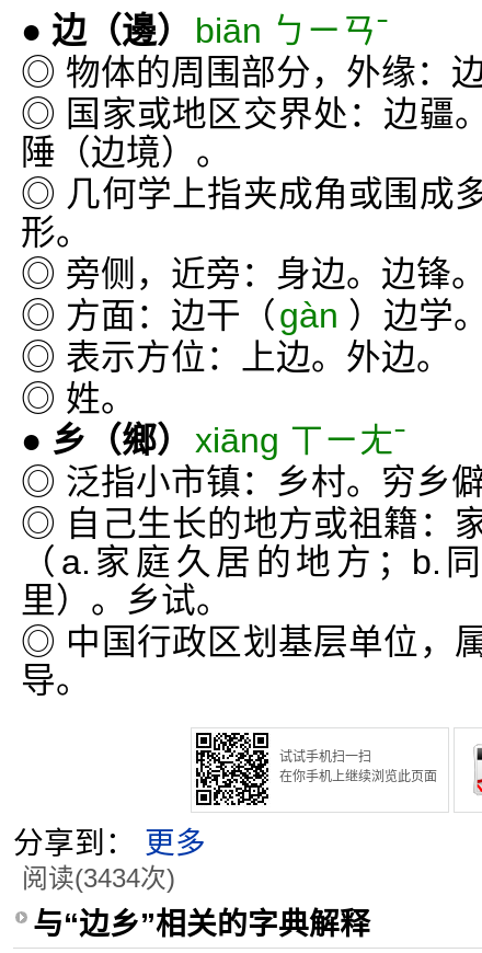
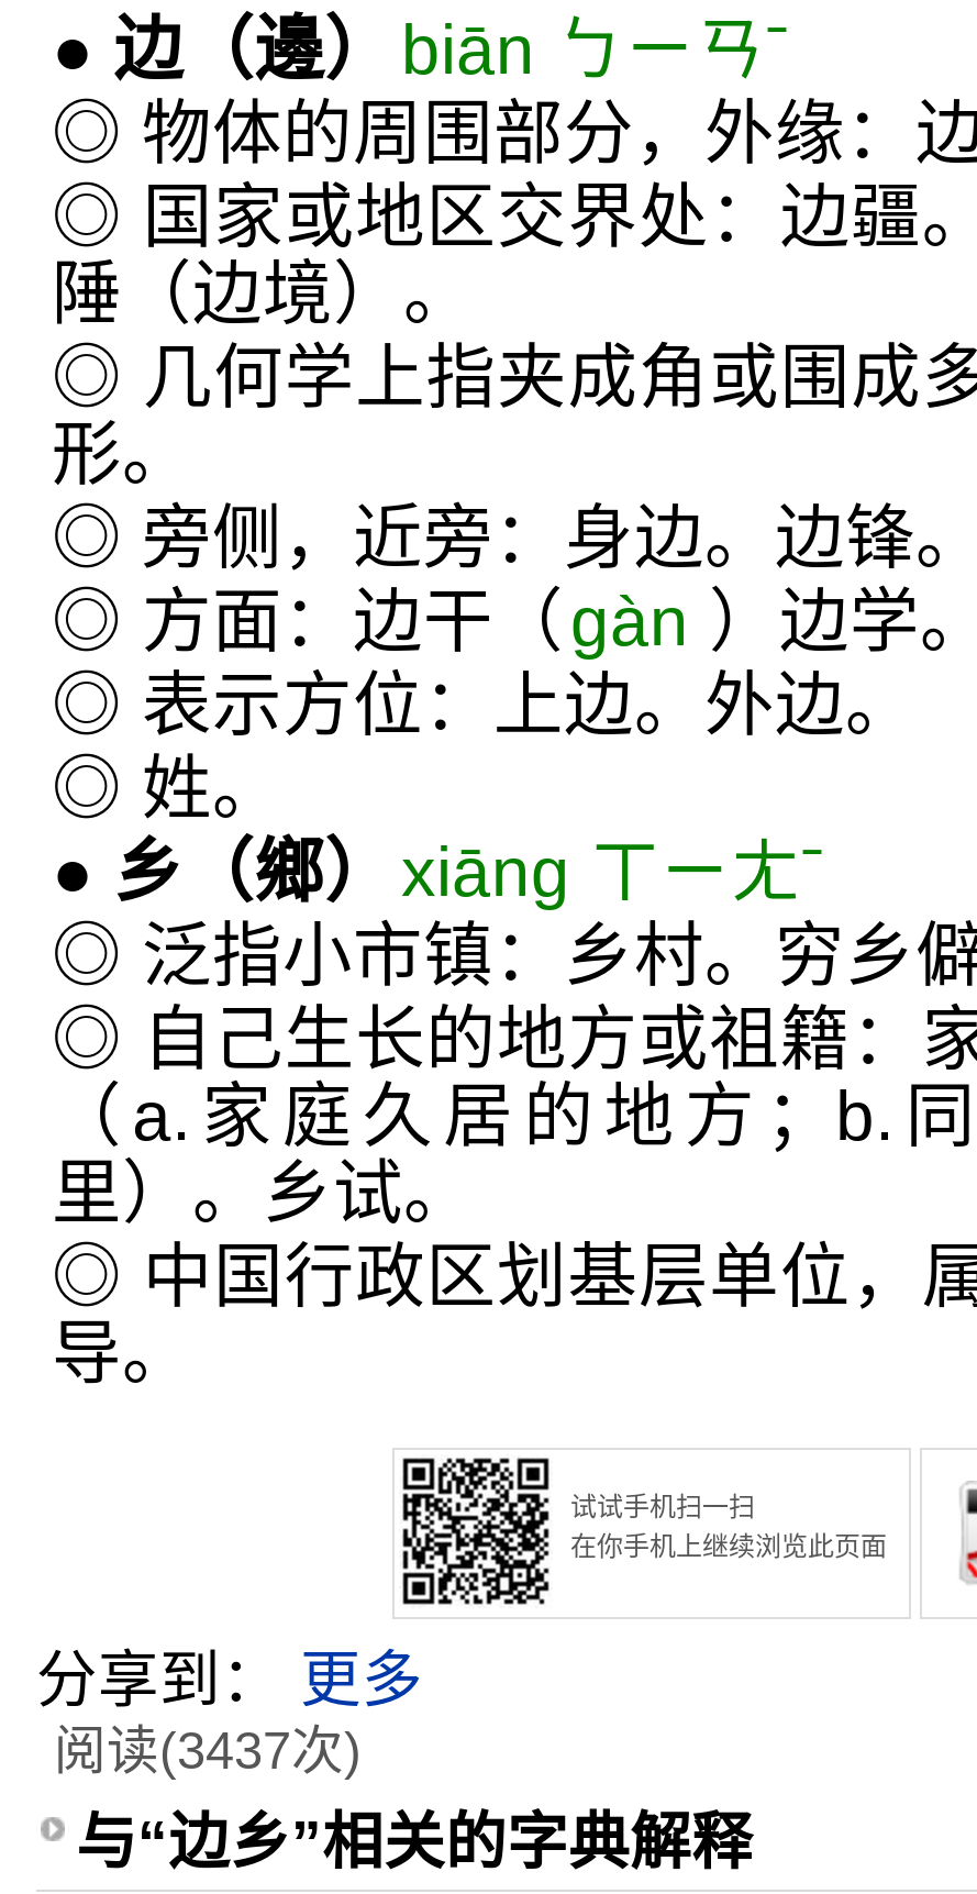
[22,864,175,893] 阅读(3434次) -> [54,1723,362,1780] 阅读(3437次)

